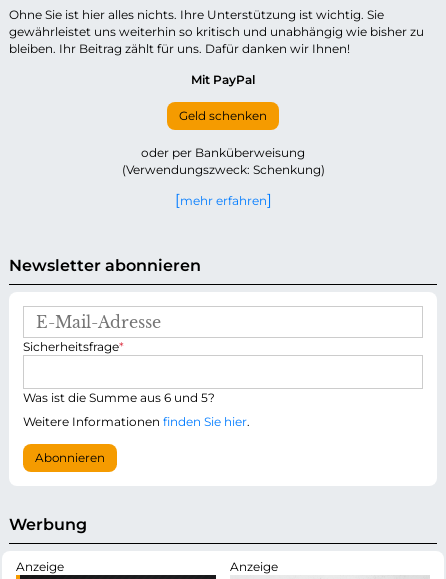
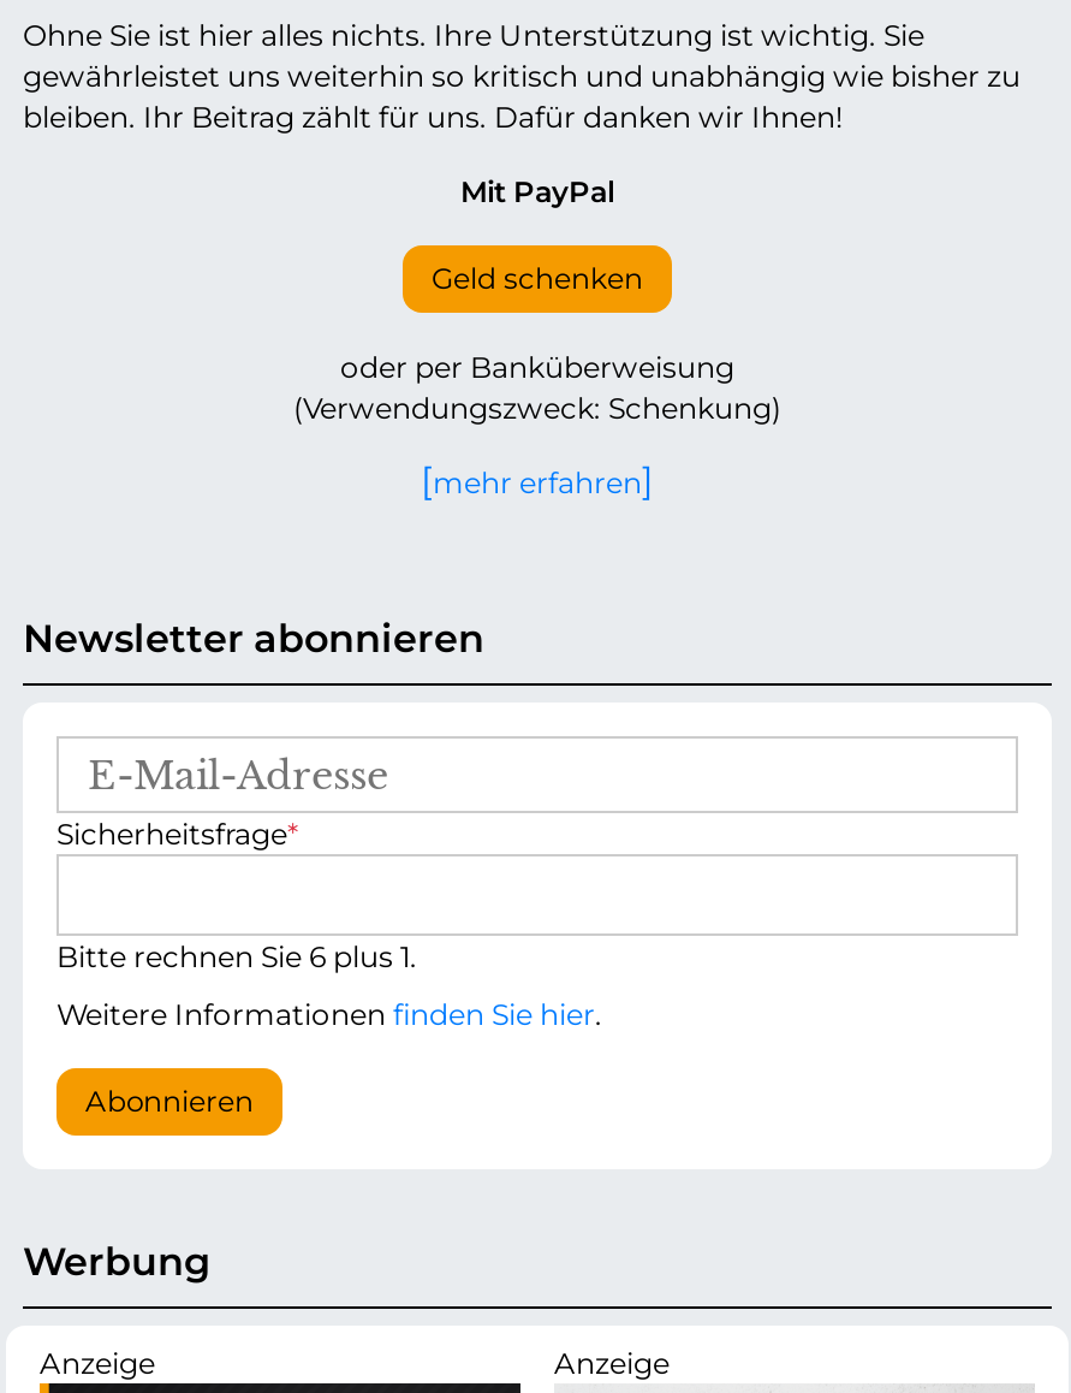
[23,390,215,405] Was ist die Summe aus 6 und 5? -> [56,939,417,976] Bitte rechnen Sie 6 plus 1.

